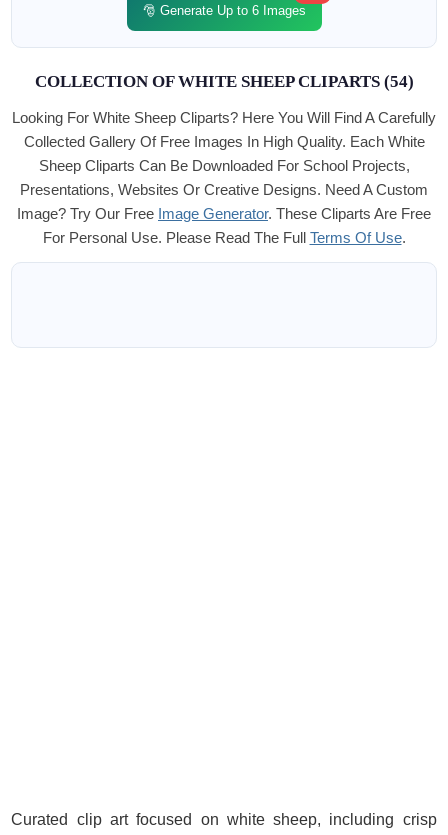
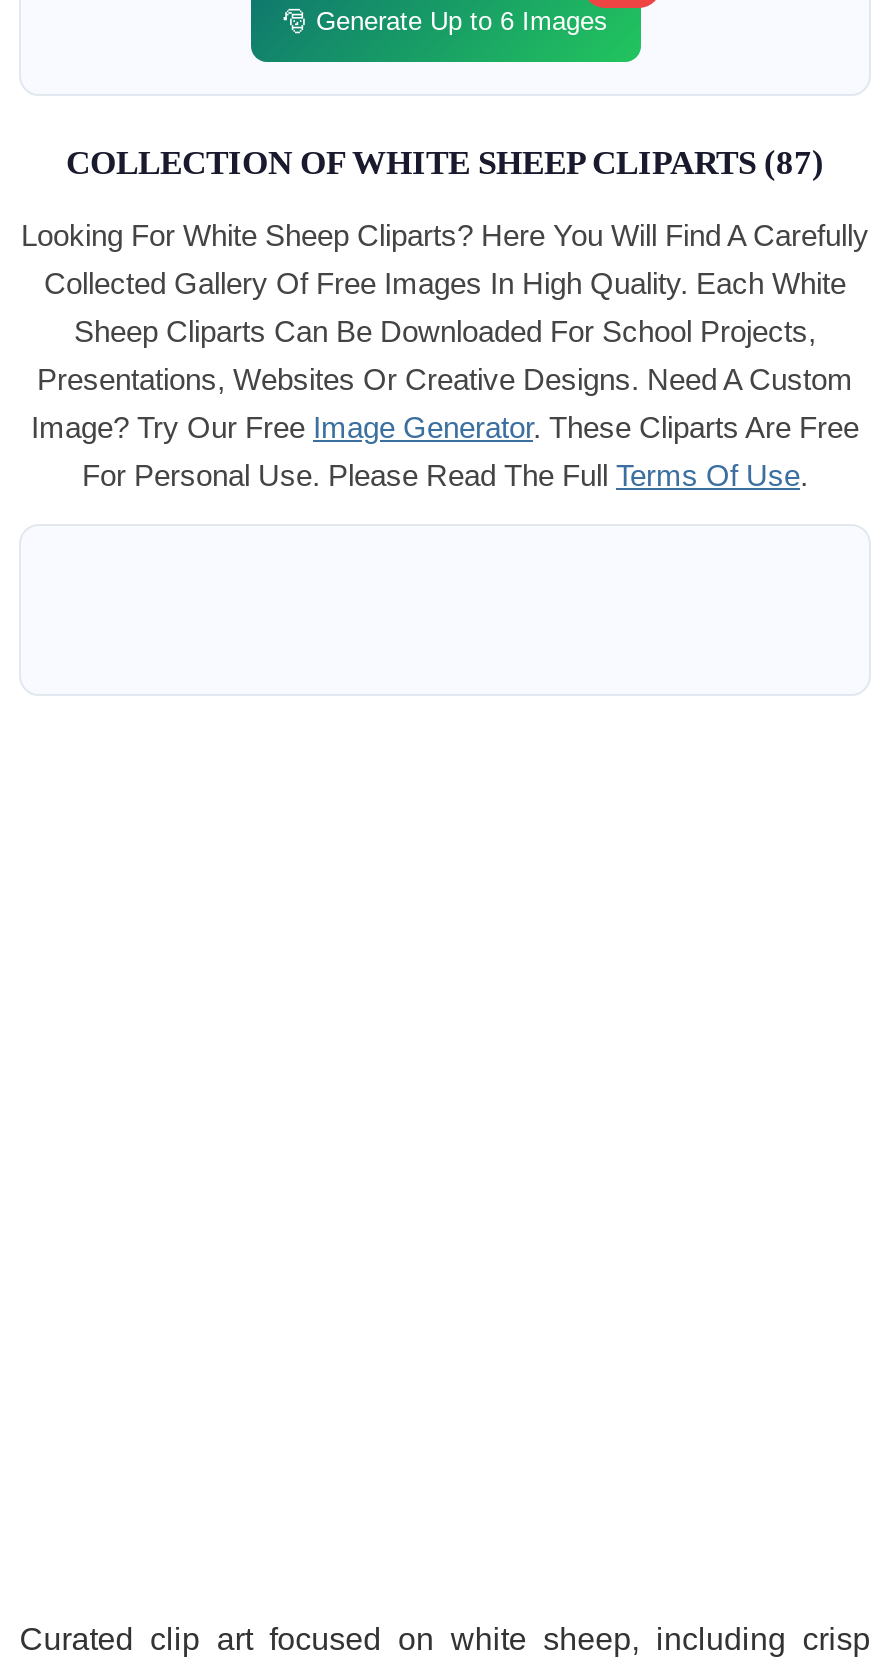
[34,72,413,91] COLLECTION OF WHITE SHEEP CLIPARTS (54) -> [66,144,824,182] COLLECTION OF WHITE SHEEP CLIPARTS (87)

